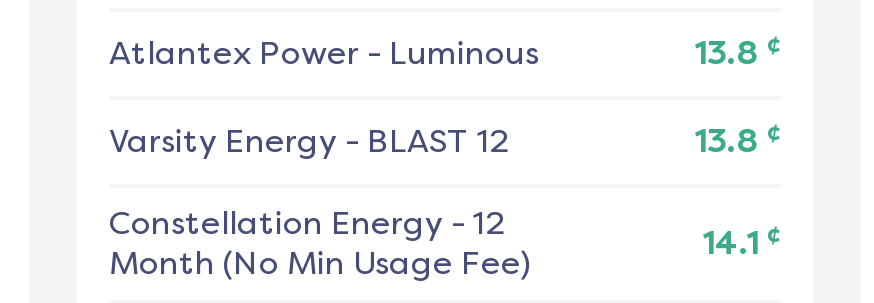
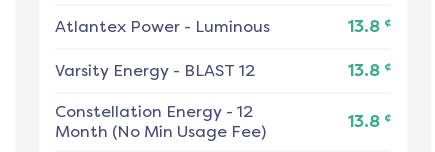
[703,220,781,262] 14.1 ¢ -> [348,110,391,131] 13.8 ¢

